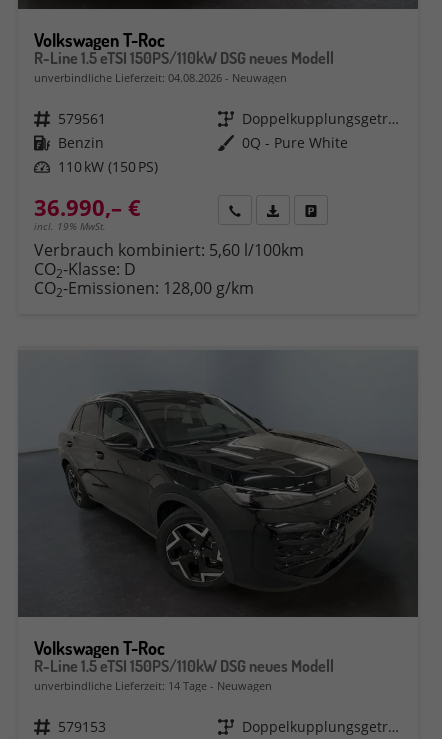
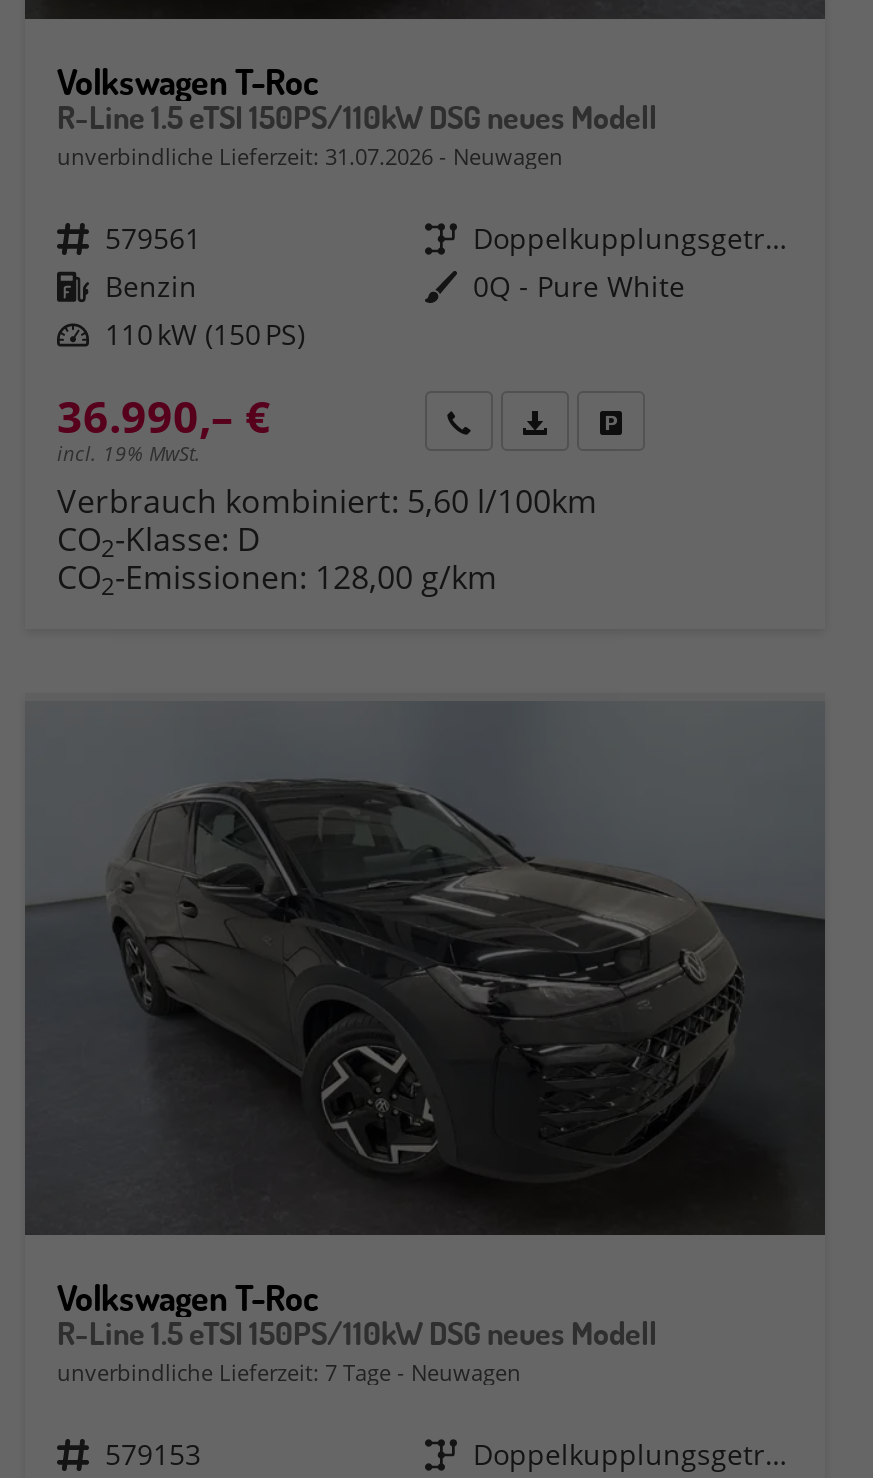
[34,70,287,85] unverbindliche Lieferzeit: 04.08.2026 Neuwagen -> [57,141,563,171] unverbindliche Lieferzeit: 31.07.2026 Neuwagen
[34,678,272,693] unverbindliche Lieferzeit: 14 Tage Neuwagen -> [57,1356,521,1386] unverbindliche Lieferzeit: 7 Tage Neuwagen

